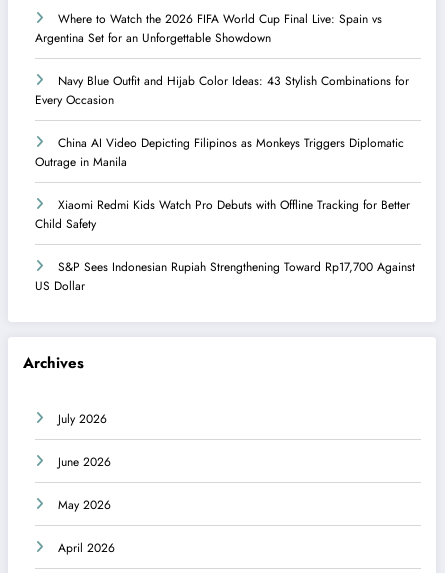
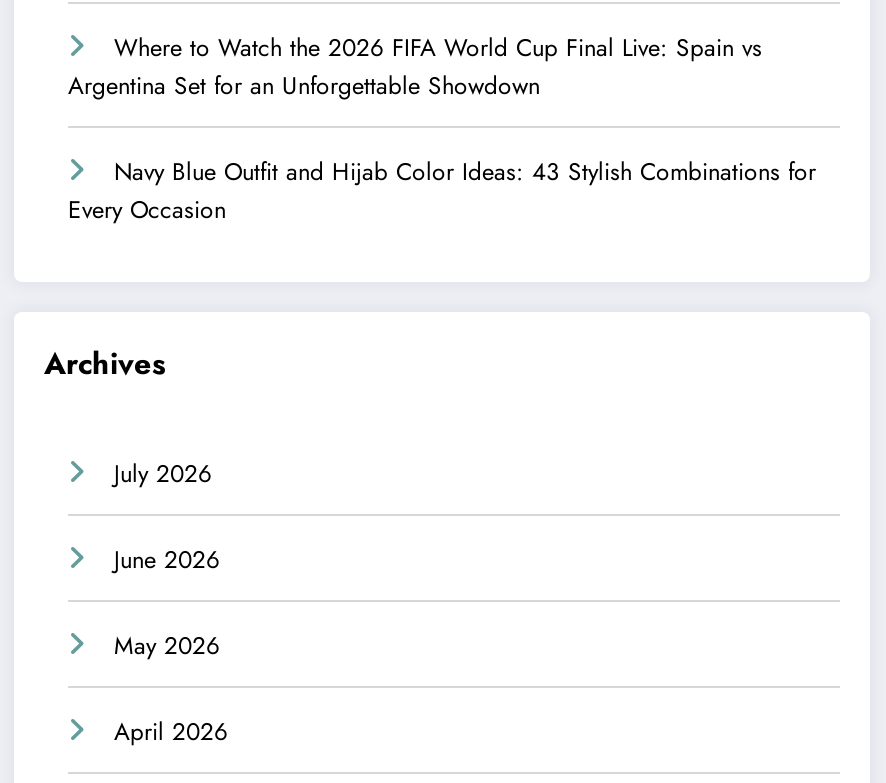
[35,134,415,295] China AI Video Depicting Filipinos as Monkeys Triggers Diplomatic | Outrage in Manila | Xiaomi Redmi Kids Watch Pro Debuts with Offline Tracking for Better | Child Safety | S&P Sees Indonesian Rupiah Strengthening Toward Rp17,700 Against | US Dollar -> none

